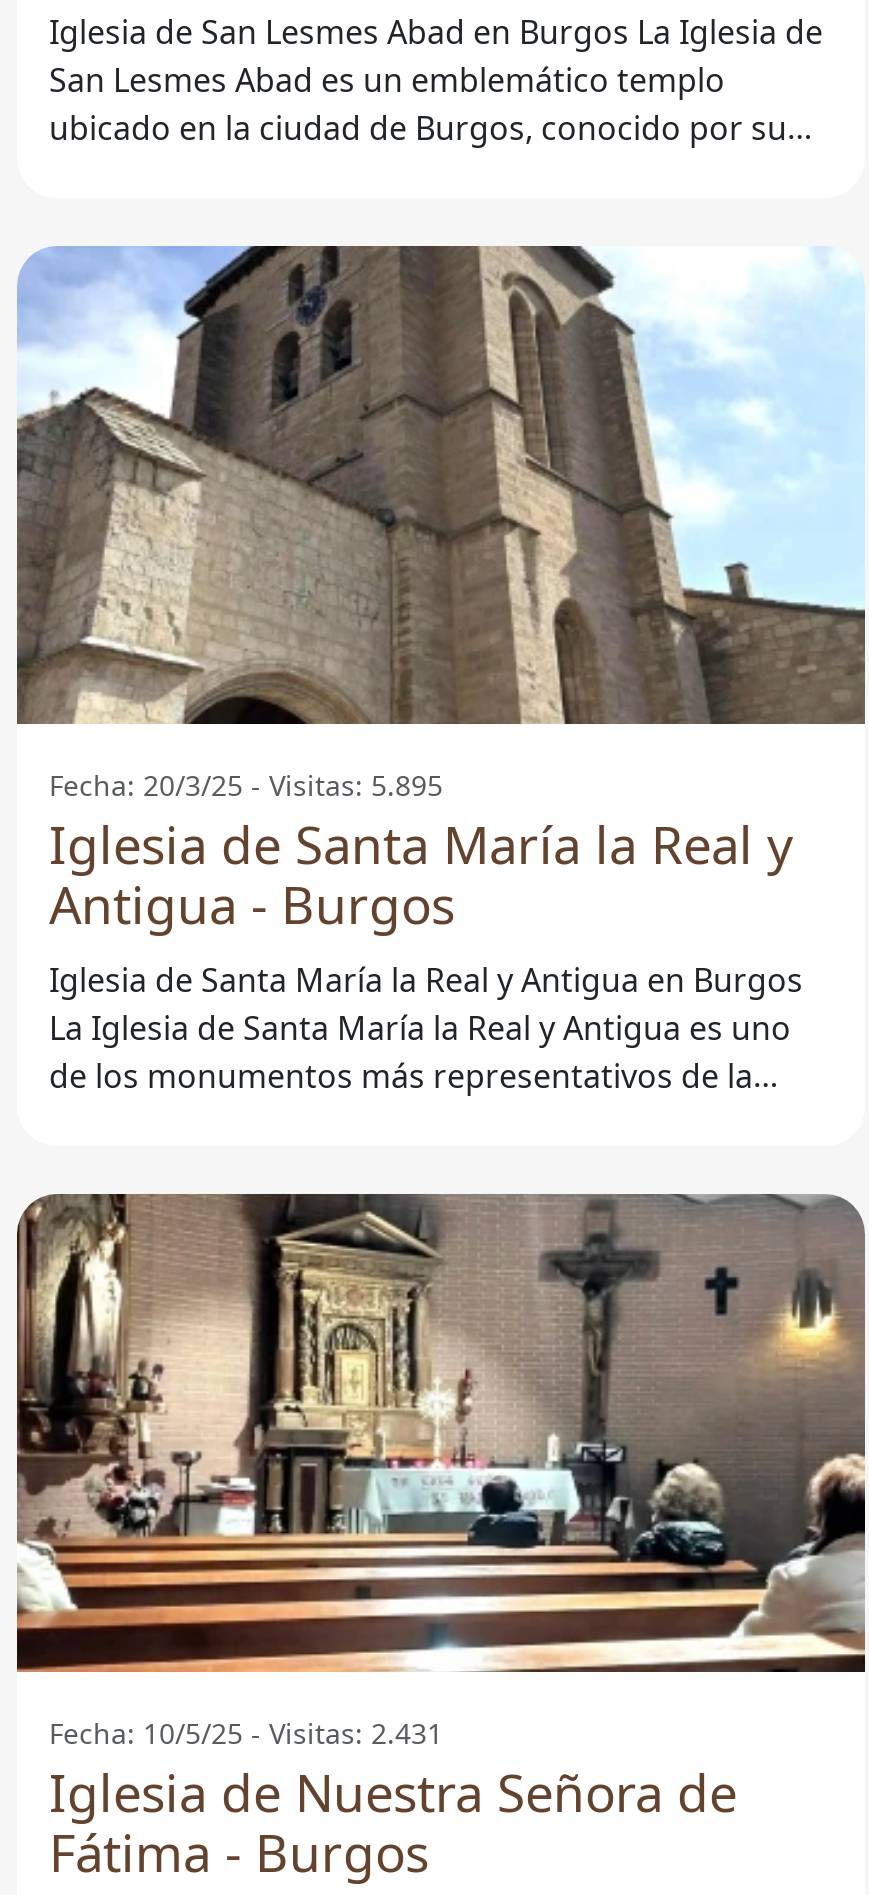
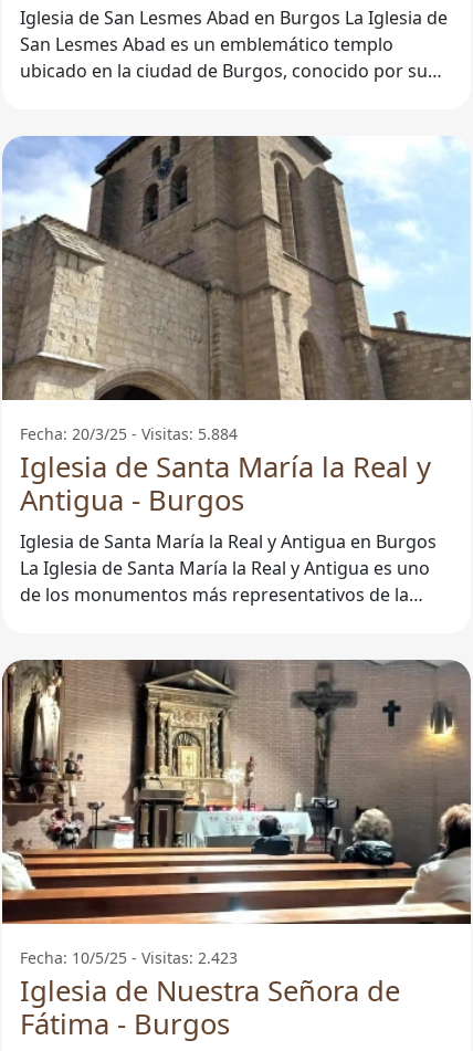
[49,765,443,803] Fecha: 20/3/25 - Visitas: 5.895 -> [20,423,238,444] Fecha: 20/3/25 - Visitas: 5.884
[49,1713,443,1751] Fecha: 10/5/25 - Visitas: 2.431 -> [20,947,238,968] Fecha: 10/5/25 - Visitas: 2.423

